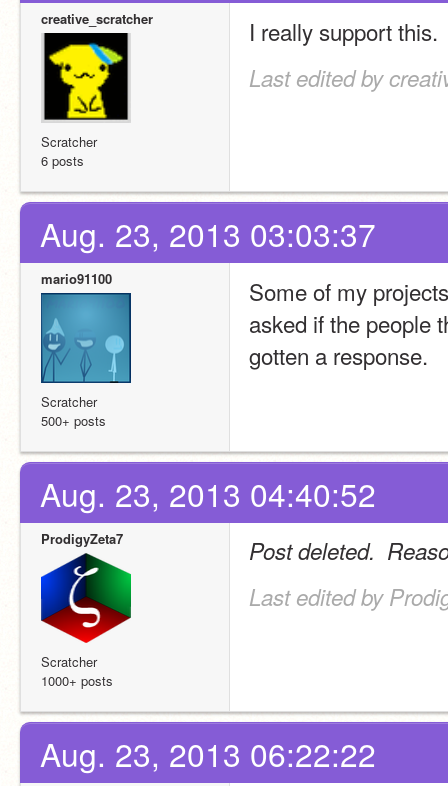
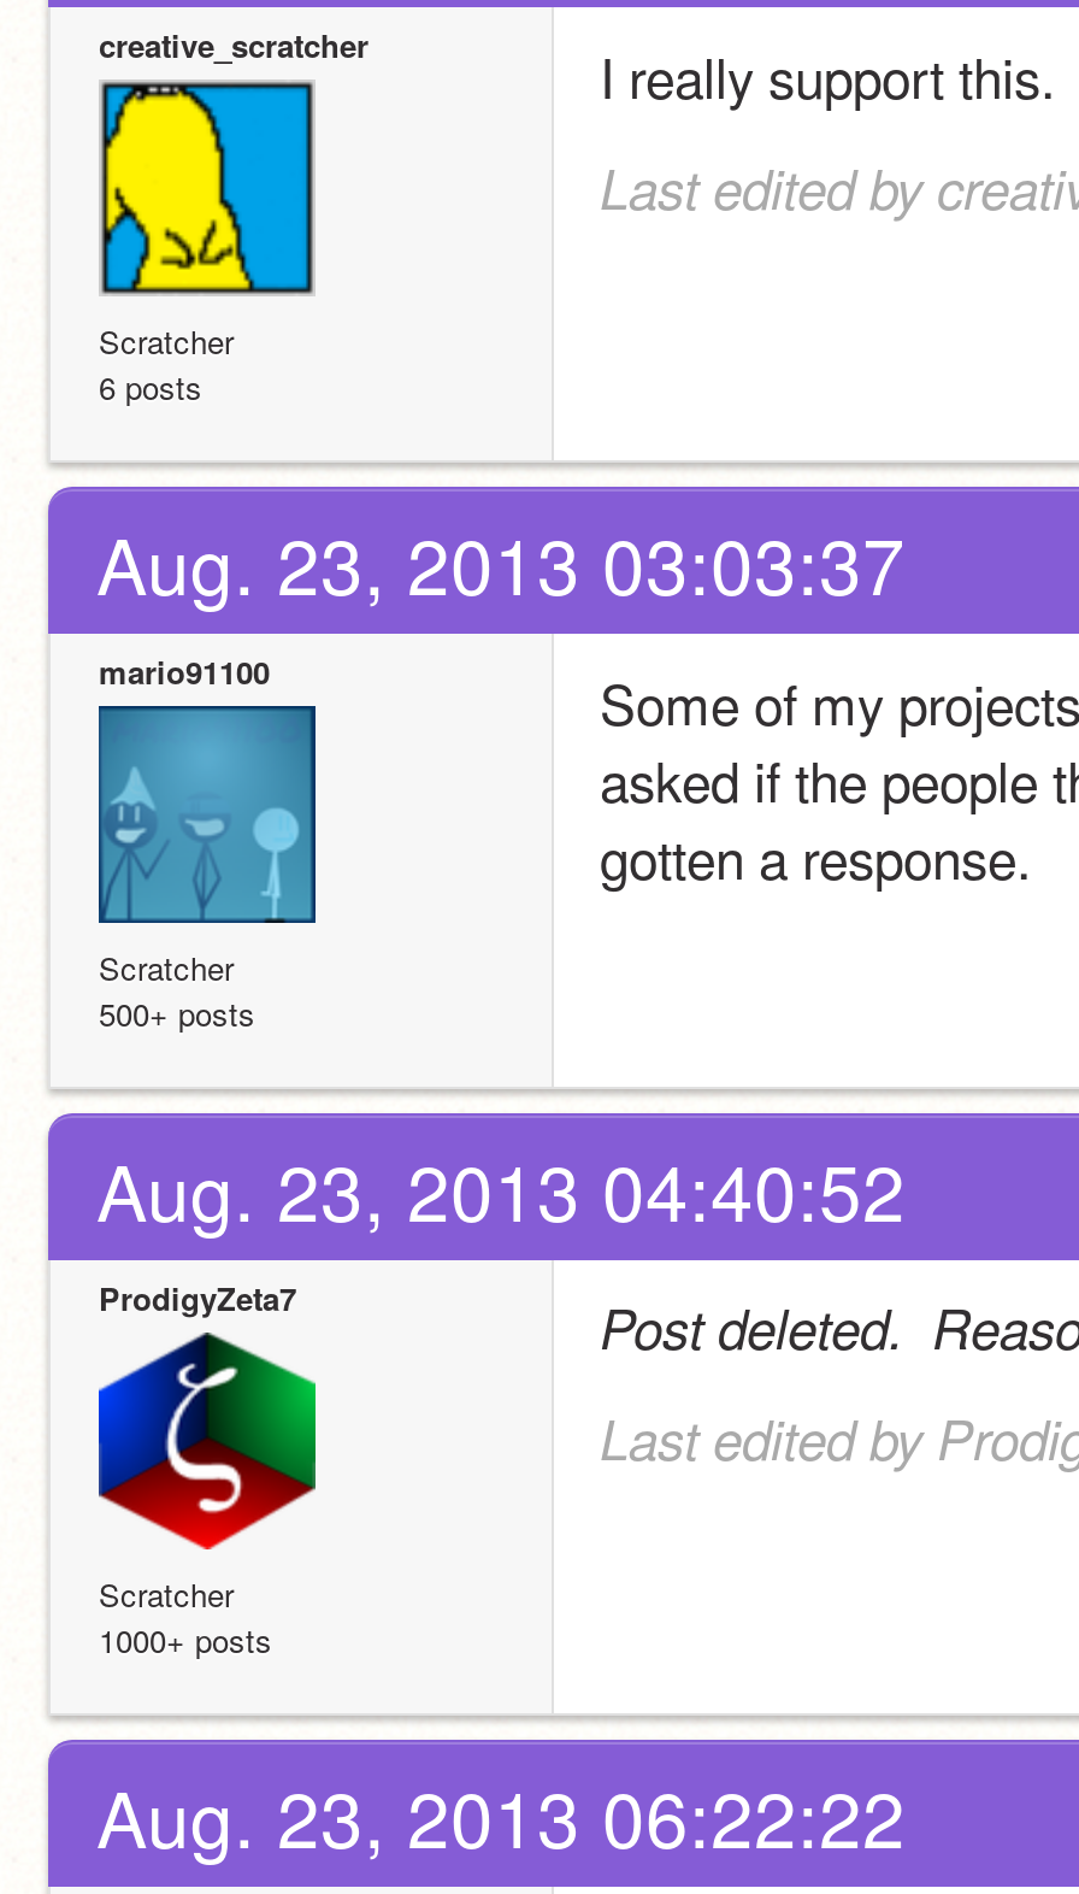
[43,33,129,121] [image] -> [101,82,313,294] [image]

